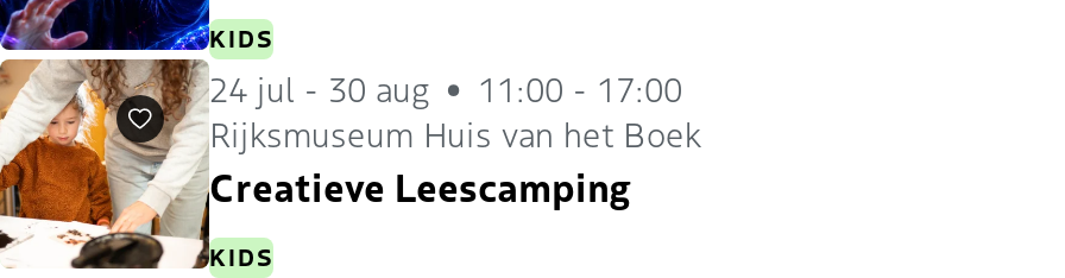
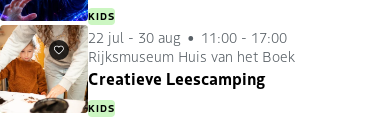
[209,64,682,111] 24 jul - 30 aug 11:00 - 17:00 -> [88,27,287,47] 22 jul - 30 aug 11:00 - 17:00

